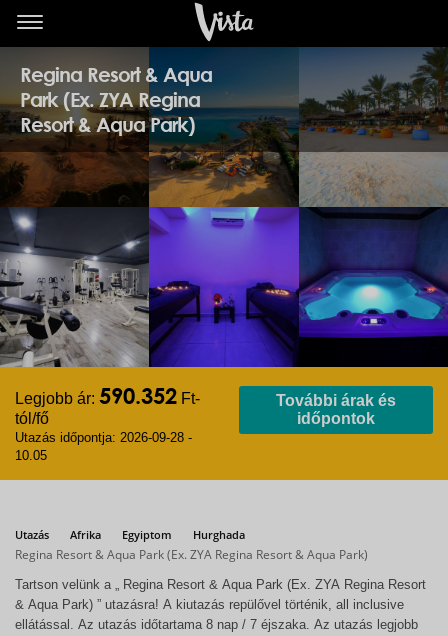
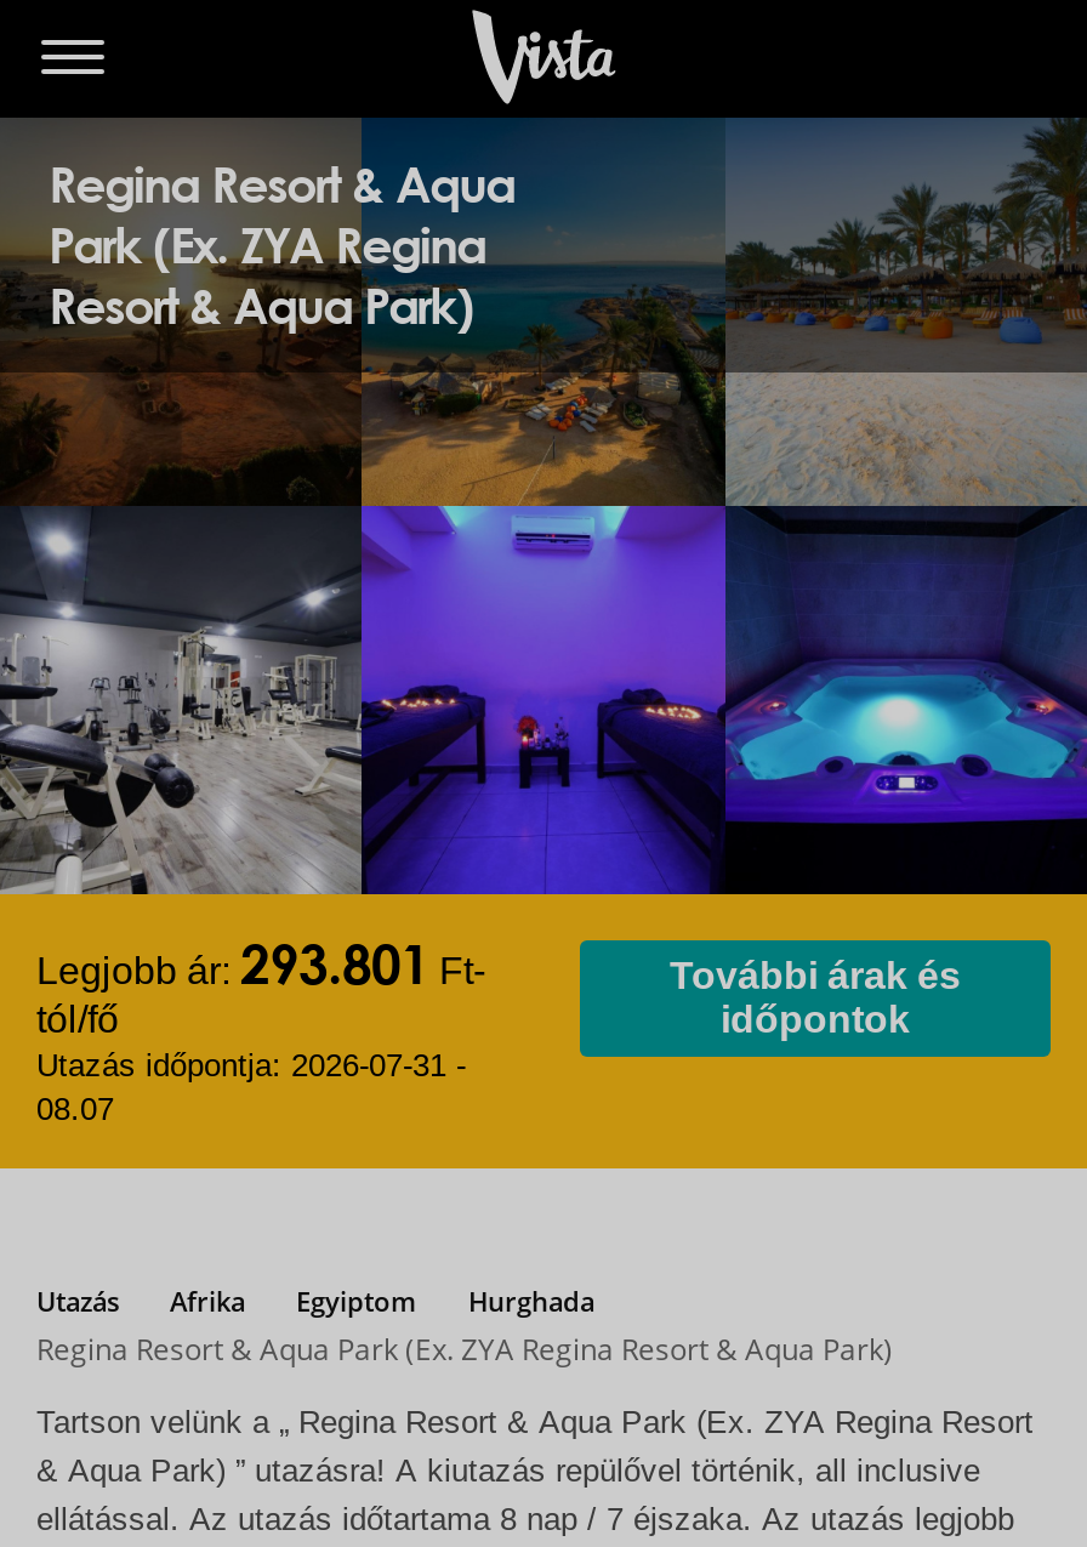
[15,383,200,409] Legjobb ár: 590.352 Ft- -> [36,933,485,996] Legjobb ár: 293.801 Ft-
[15,430,192,445] Utazás időpontja: 2026-09-28 - -> [36,1047,466,1084] Utazás időpontja: 2026-07-31 -
[15,448,47,463] 10.05 -> [36,1091,114,1127] 08.07

